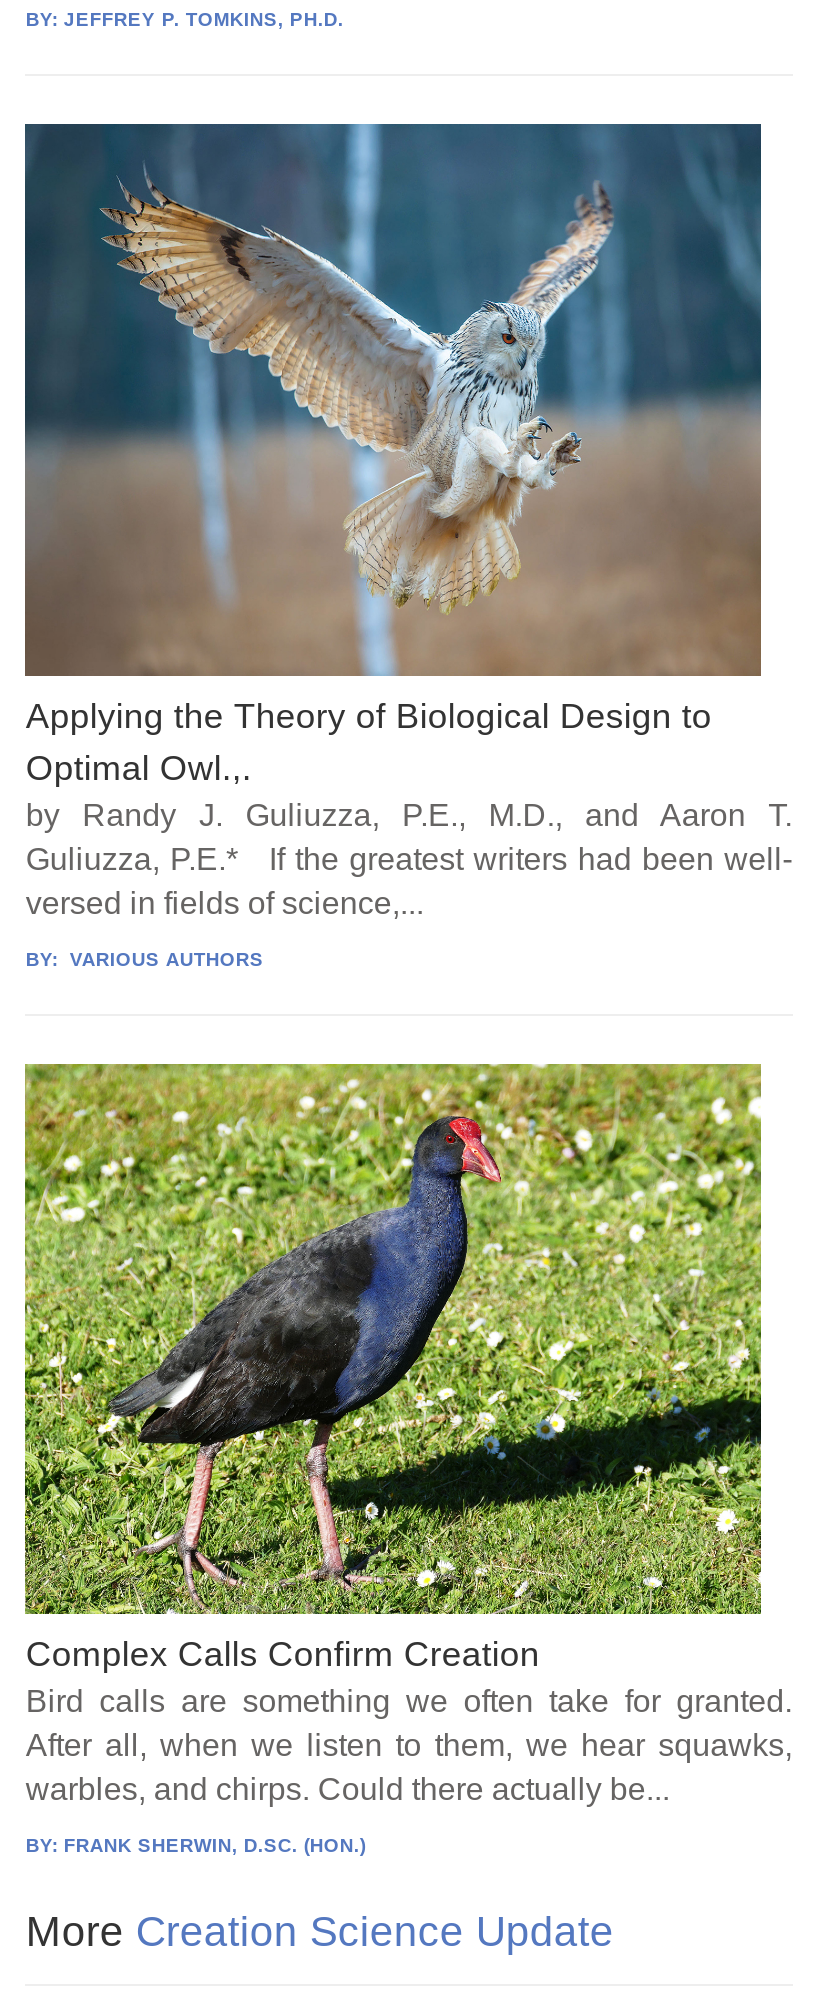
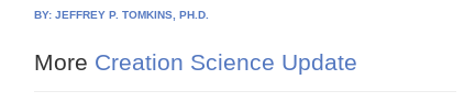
[23,122,792,969] [image] | Applying the Theory of Biological Design to | Optimal Owl.,. | by Randy J. Guliuzza, P.E., M.D., and Aaron T. | Guliuzza, P.E.* If the greatest writers had been well- | versed in fields of science,... | BY: VARIOUS AUTHORS -> none
[23,1062,792,1856] [image] | Complex Calls Confirm Creation | Bird calls are something we often take for granted. | After all, when we listen to them, we hear squawks, | warbles, and chirps. Could there actually be... | BY: FRANK SHERWIN, D.SC. (HON.) -> none

